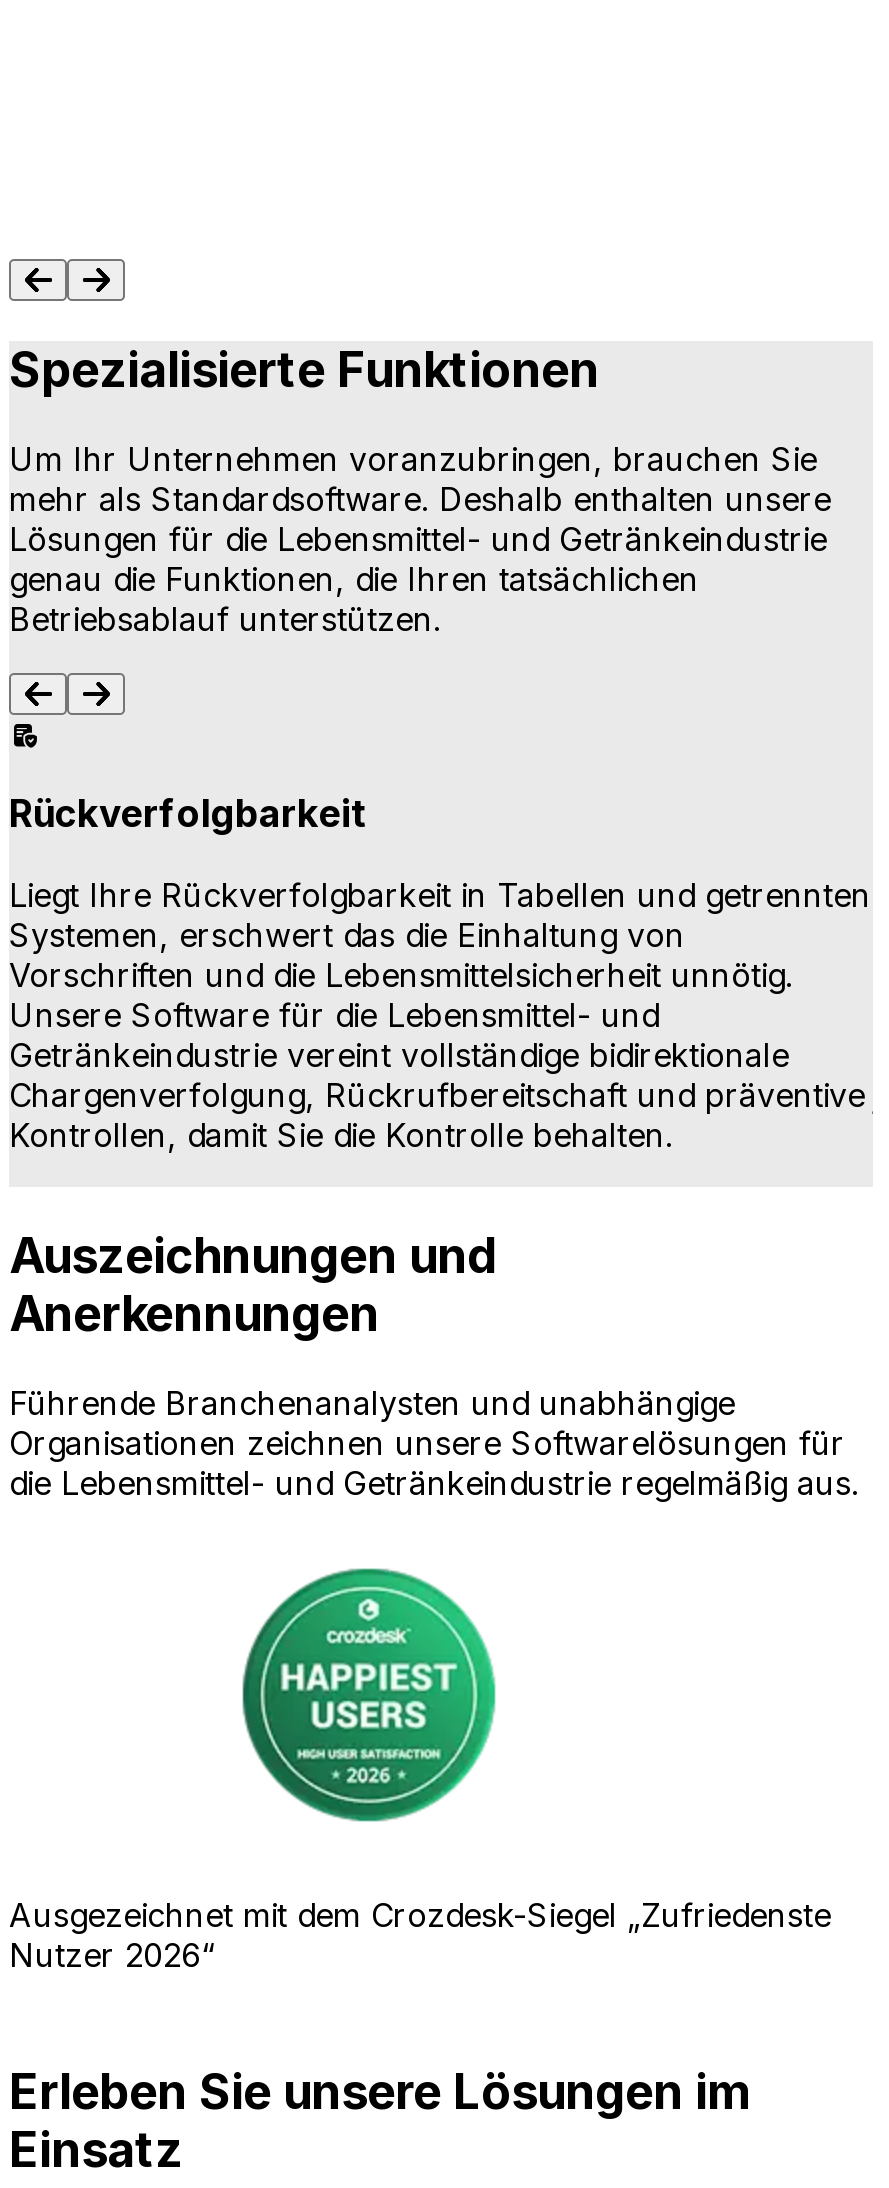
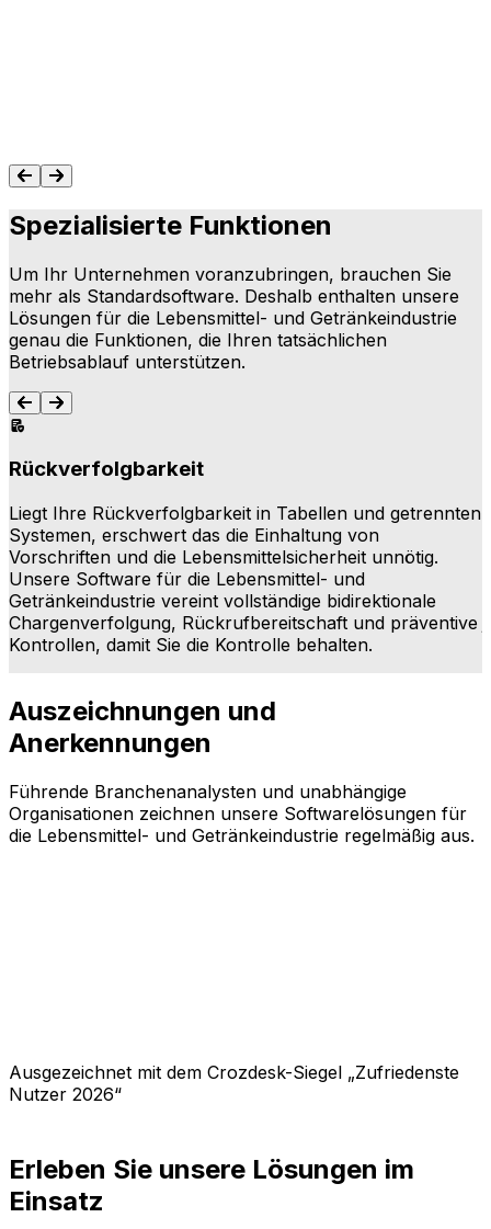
[241,1567,497,1823] [image] -> none

